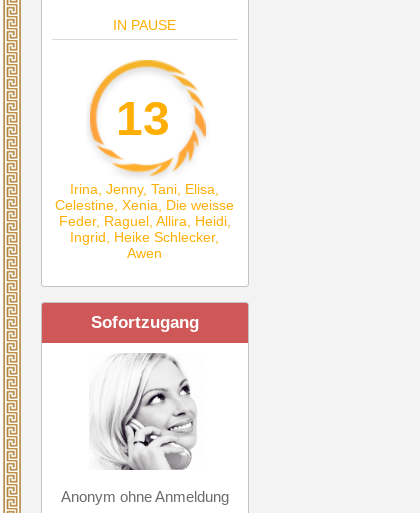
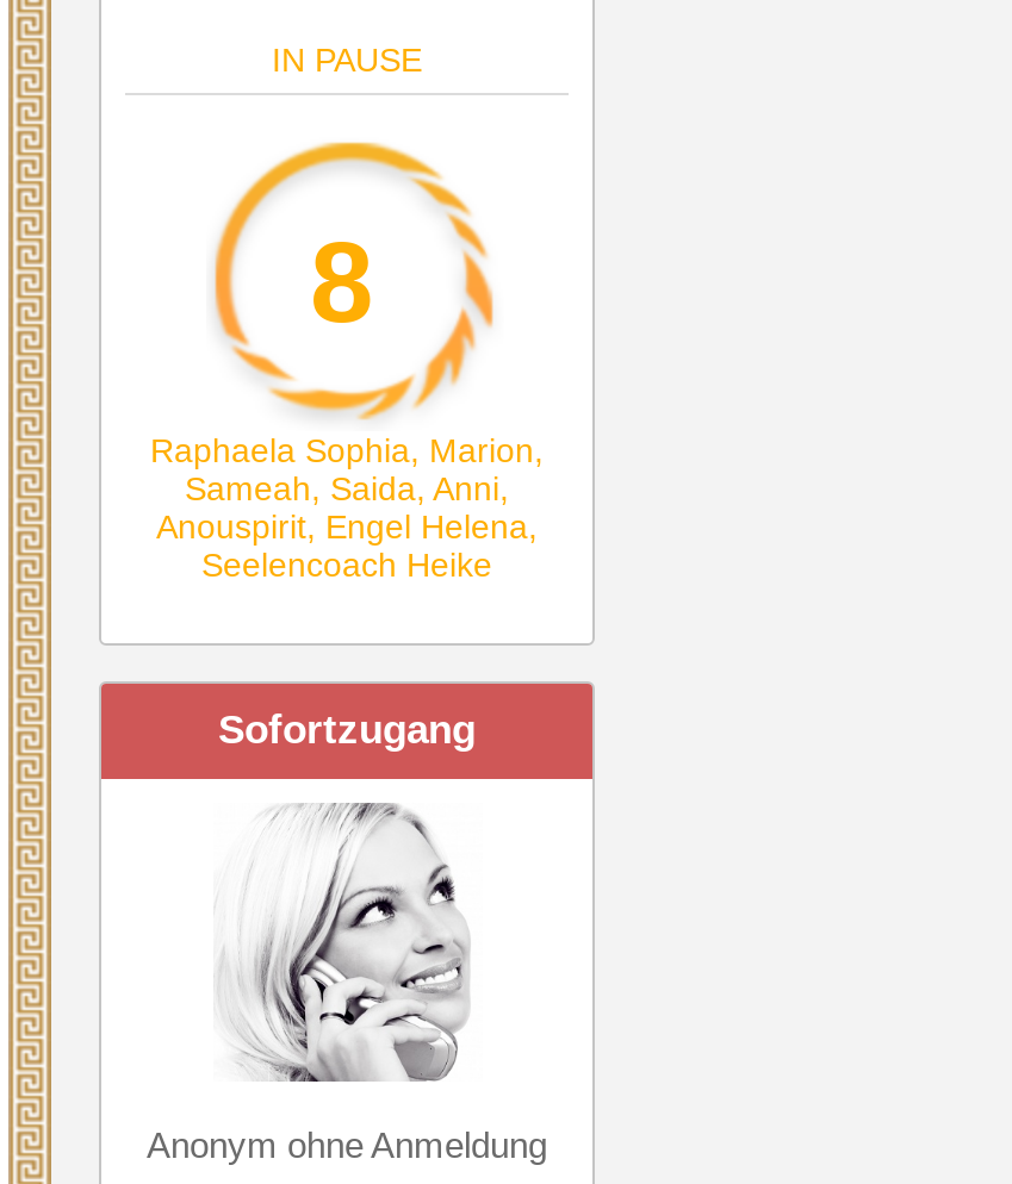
[116,92,170,145] 13 -> [310,219,374,345] 8
[55,181,234,261] Irina, Jenny, Tani, Elisa, | Celestine, Xenia, Die weisse | Feder, Raguel, Allira, Heidi, | Ingrid, Heike Schlecker, | Awen -> [150,431,544,584] Raphaela Sophia, Marion, | Sameah, Saida, Anni, | Anouspirit, Engel Helena, | Seelencoach Heike

